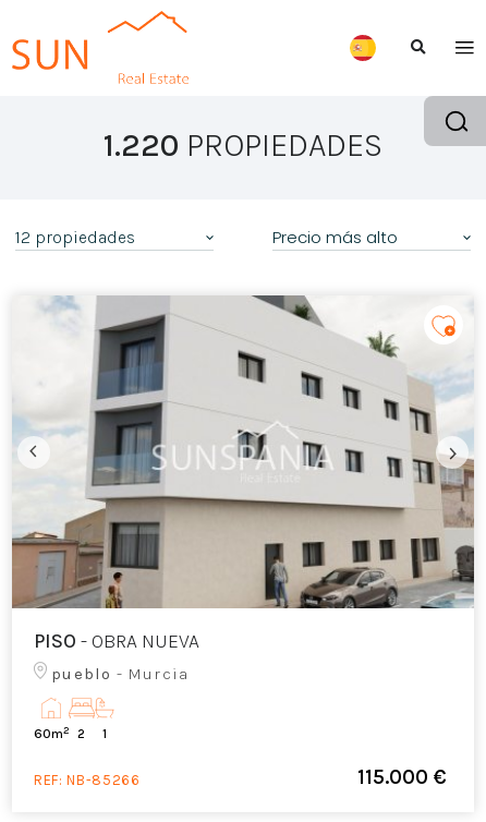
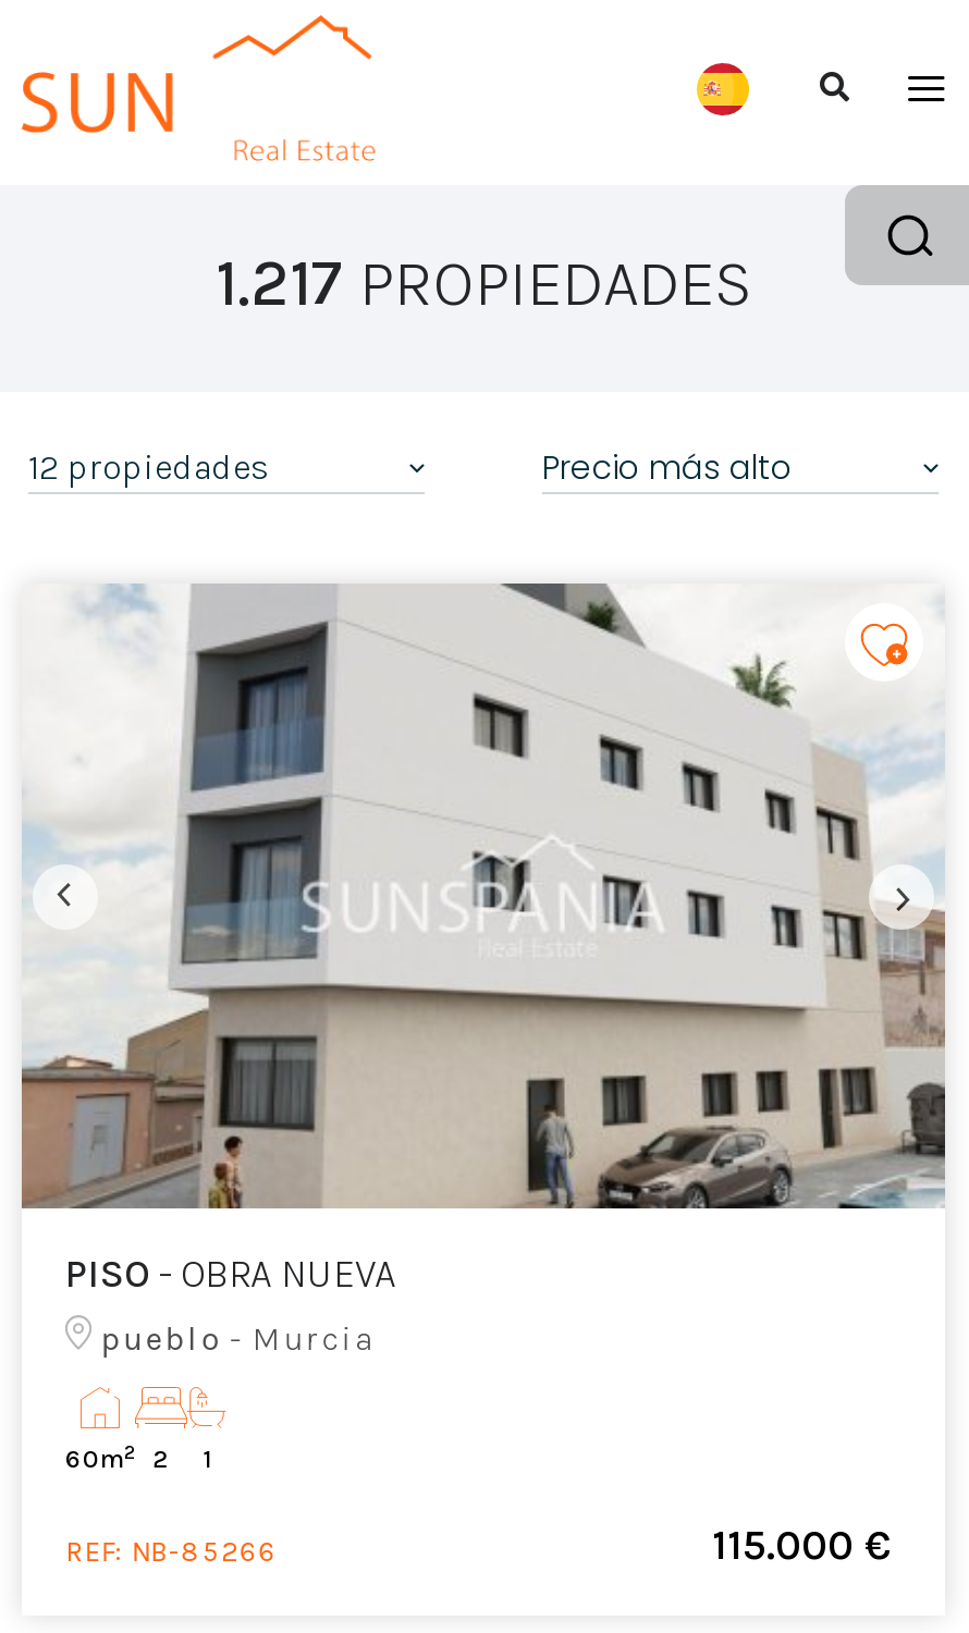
[104,125,382,165] 1.220 PROPIEDADES -> [216,244,751,322] 1.217 PROPIEDADES

